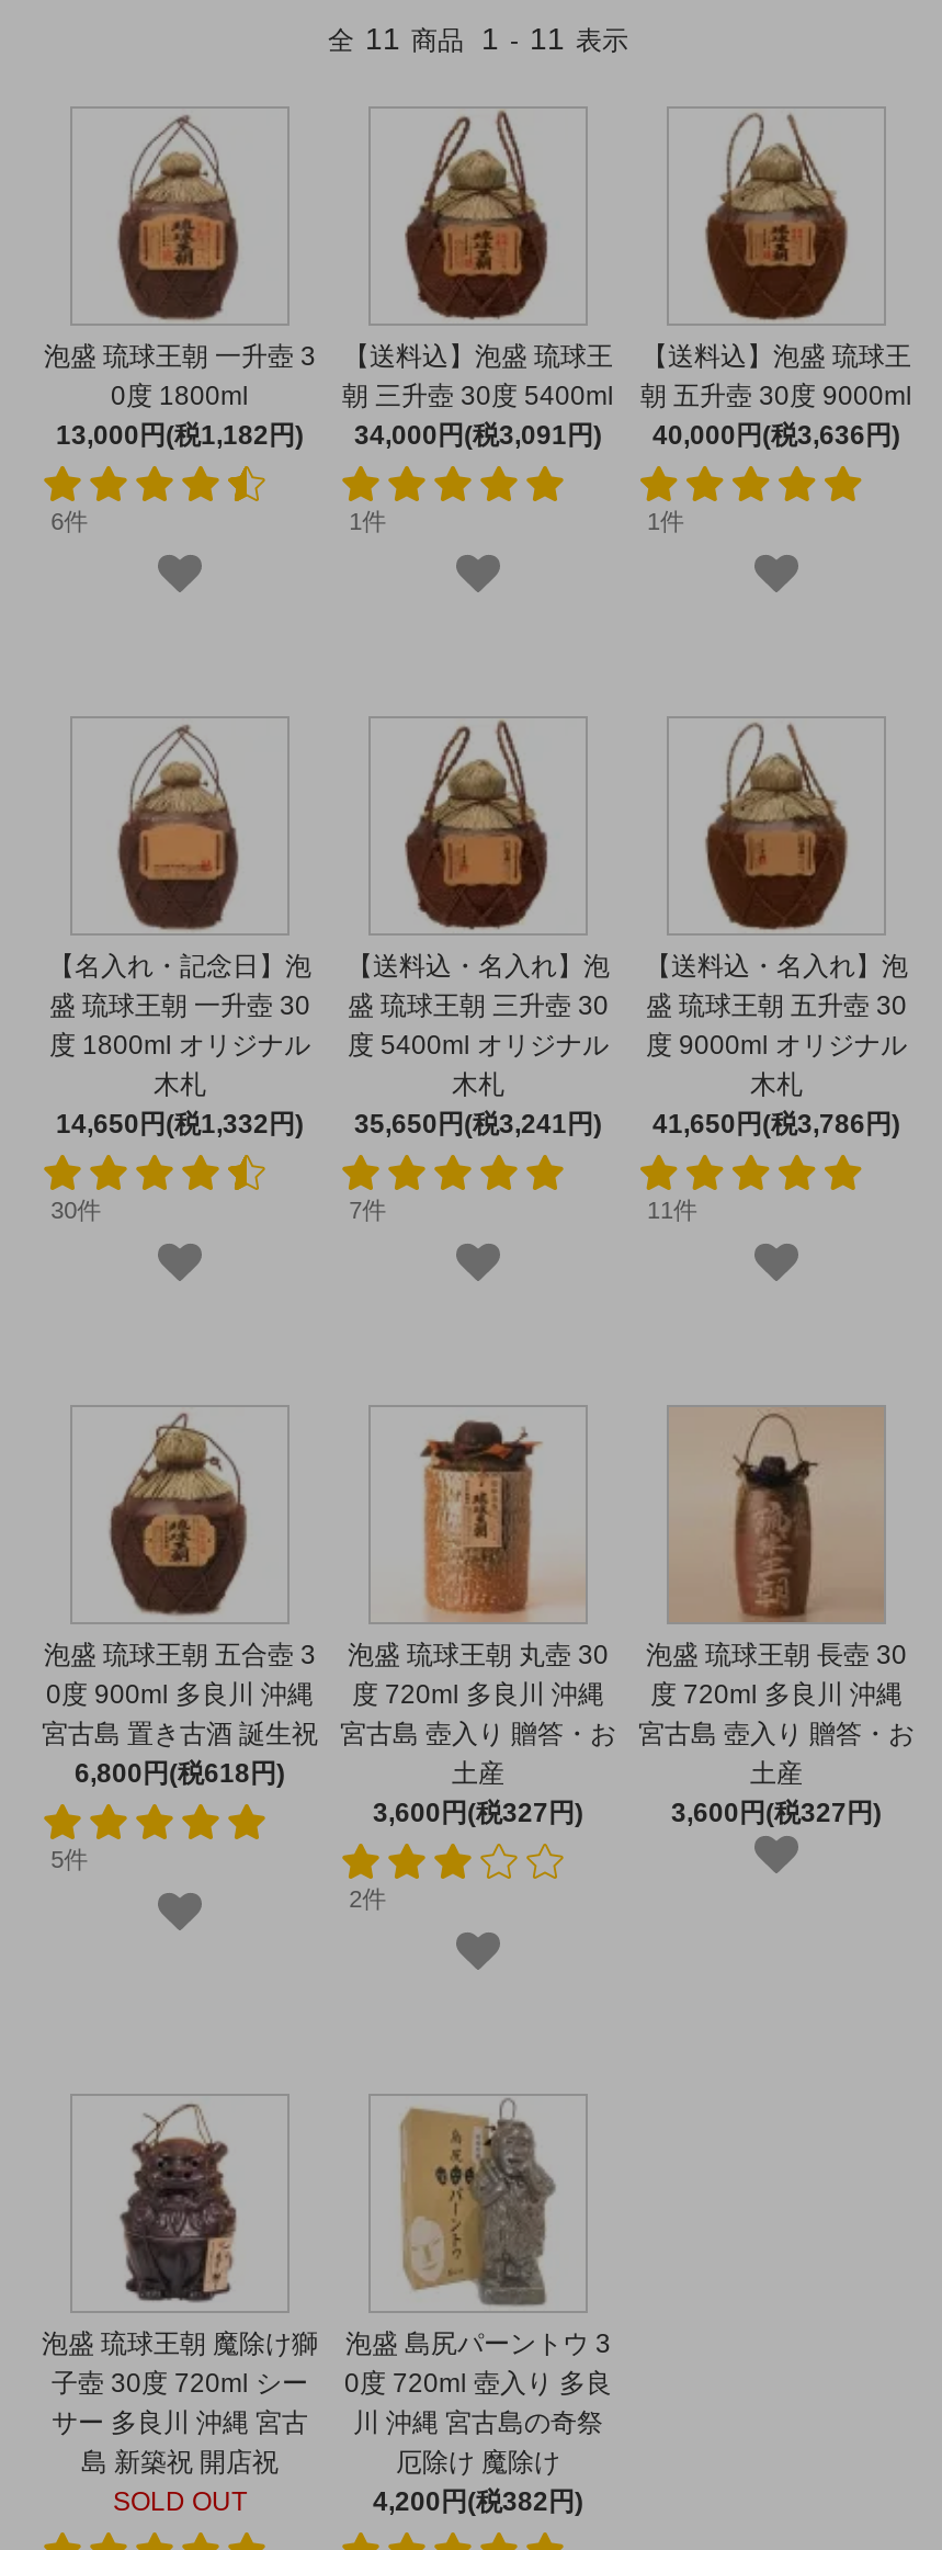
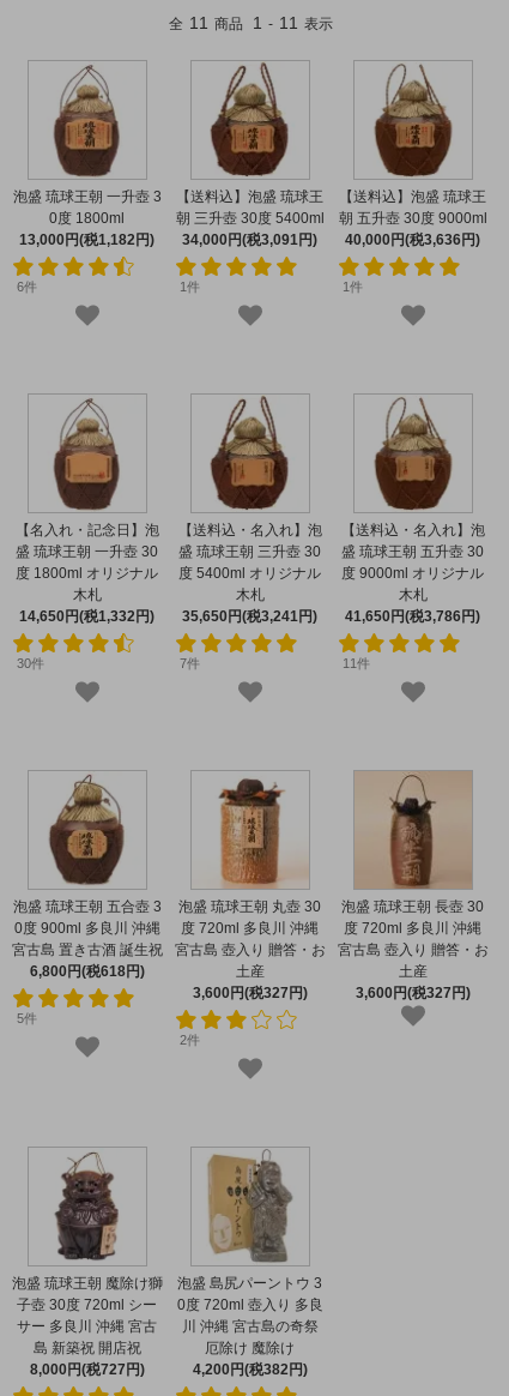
[113,2486,247,2516] SOLD OUT -> [30,1361,145,1378] 8,000円(税727円)

